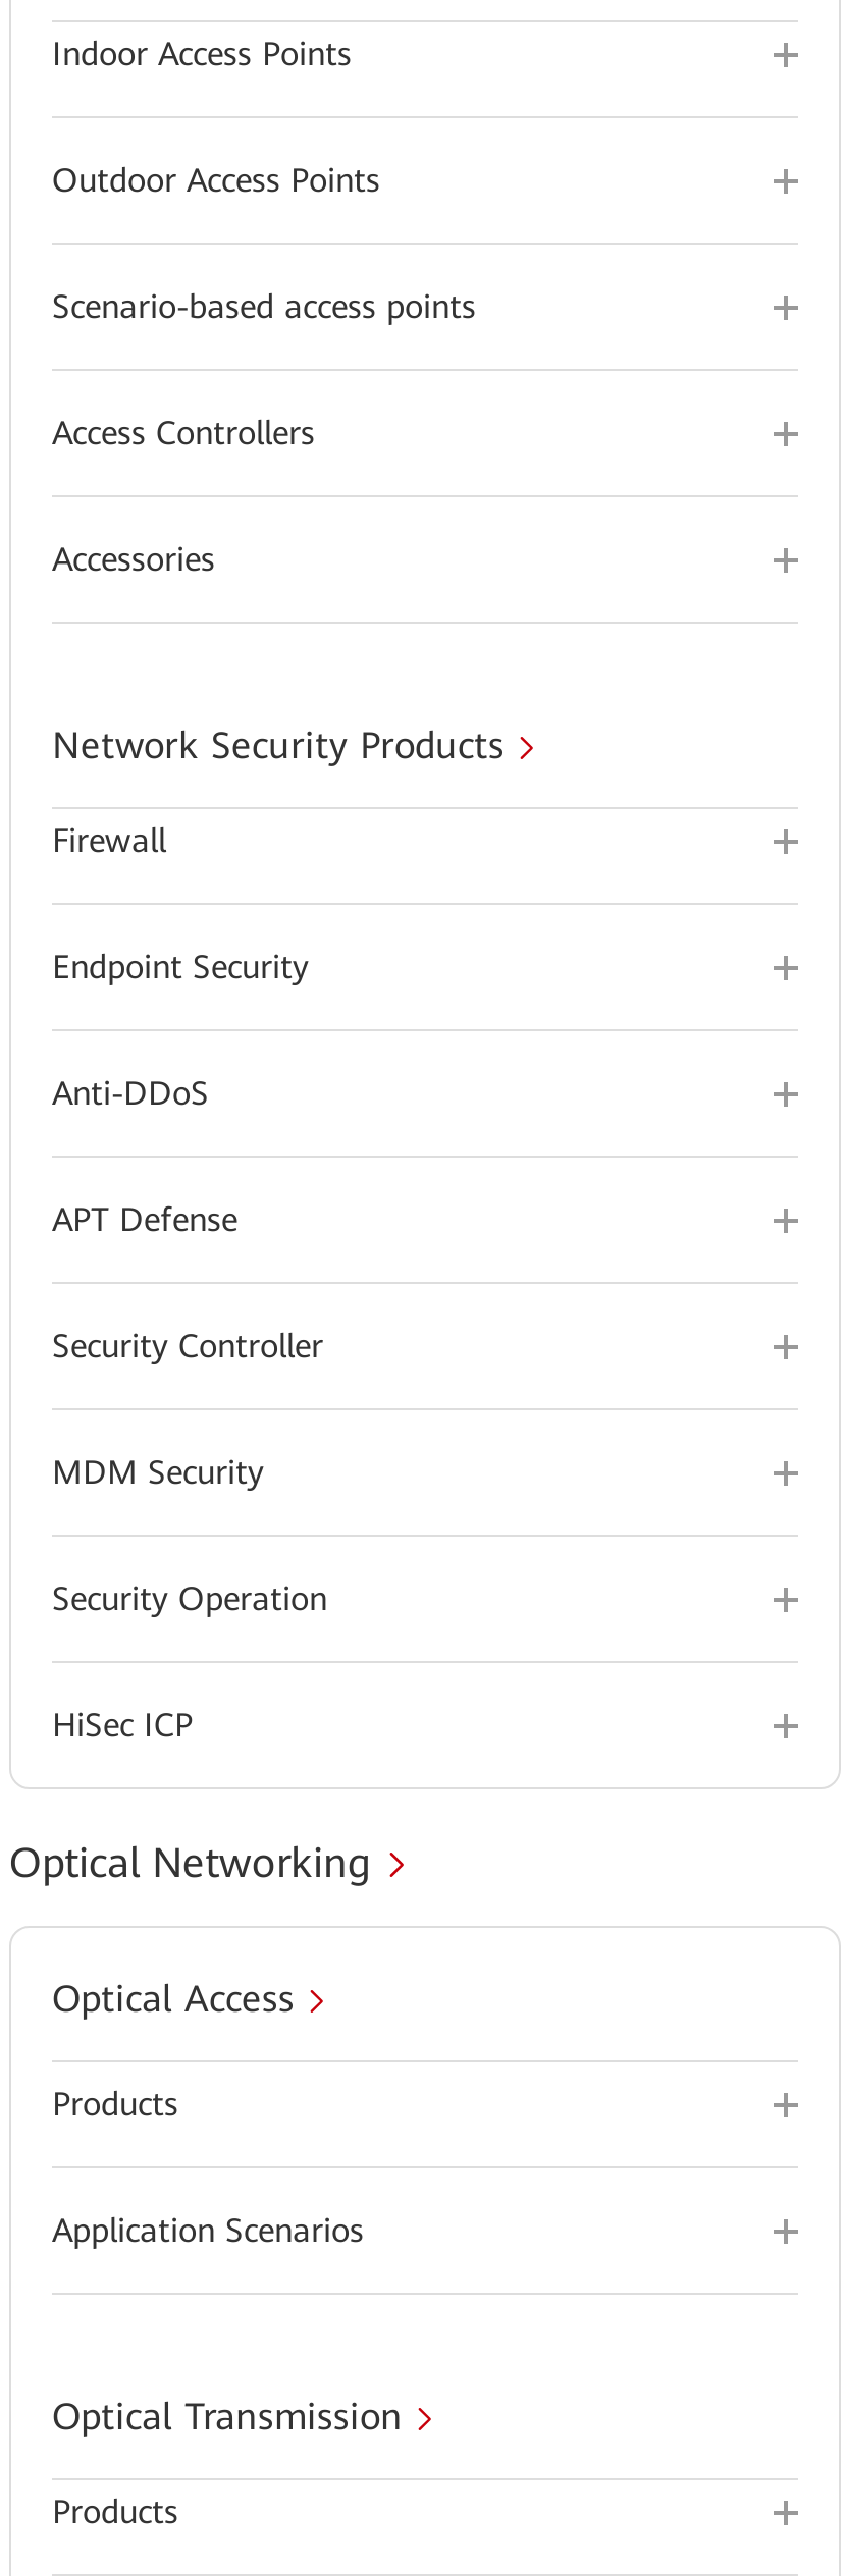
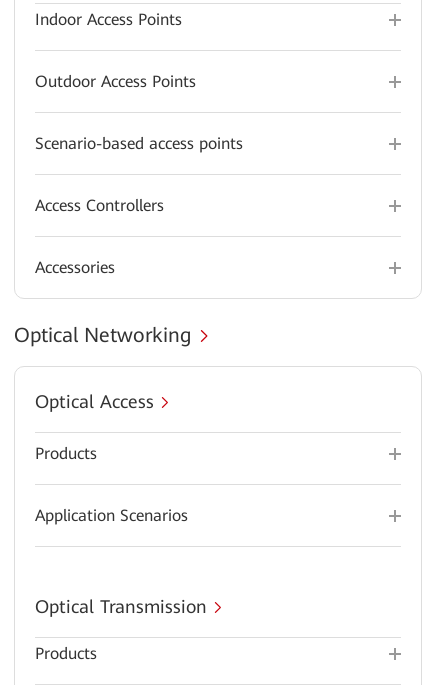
[52,723,505,1745] Network Security Products | Firewall | Endpoint Security | Anti-DDoS | APT Defense | Security Controller | MDM Security | Security Operation | HiSec ICP -> none

